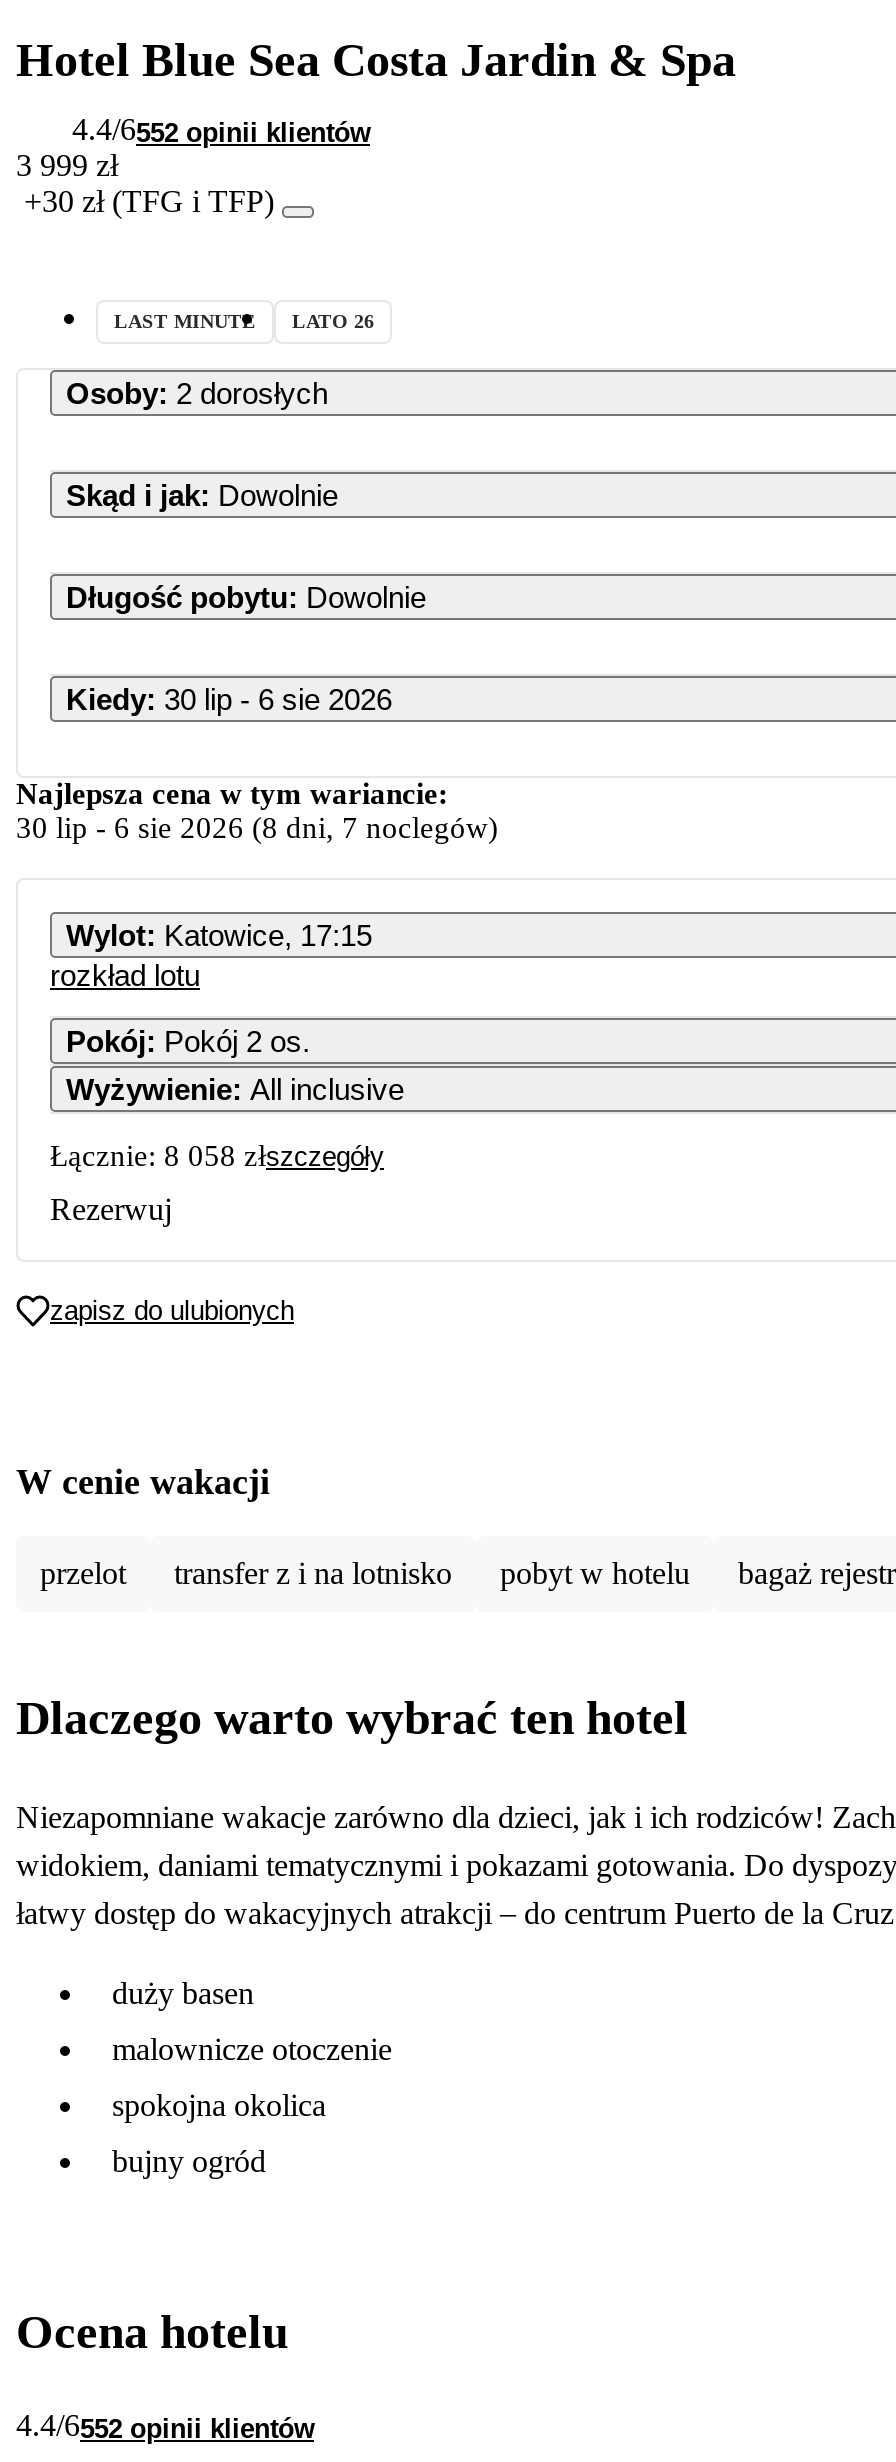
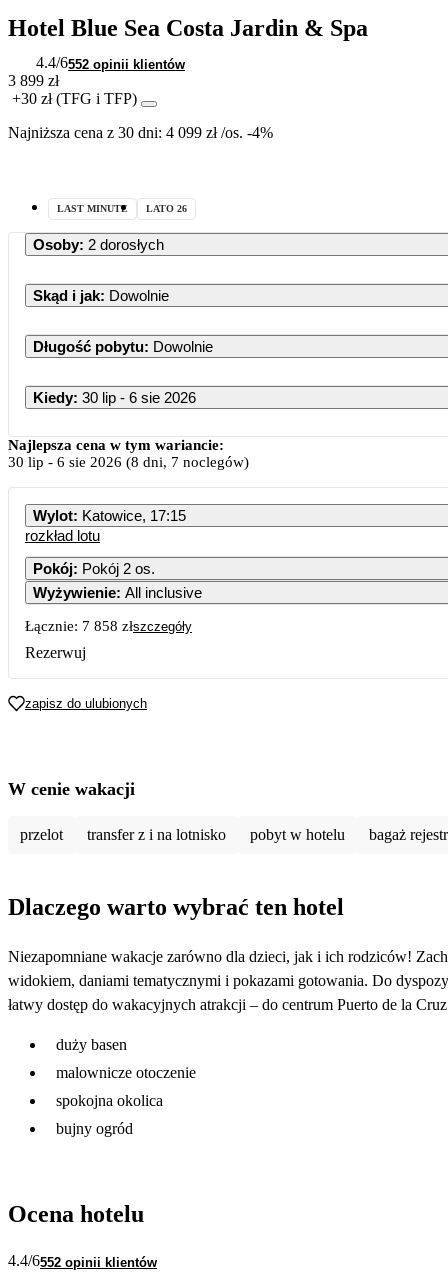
[16,147,118,181] 3 999 zł -> [8,71,59,88] 3 899 zł
none -> [8,123,273,140] Najniższa cena z 30 dni: 4 099 zł / os. -4%
[50,1139,384,1171] Łącznie: 8 058 złszczegóły -> [25,617,192,633] Łącznie: 7 858 złszczegóły

